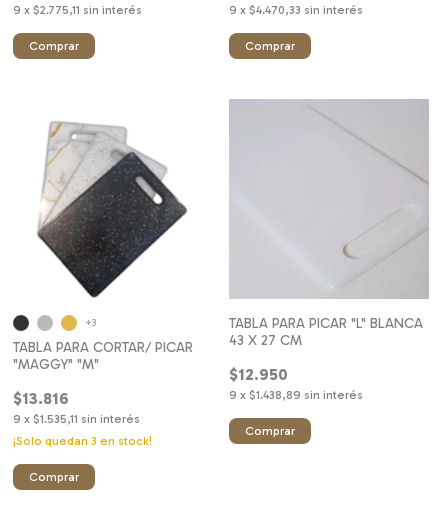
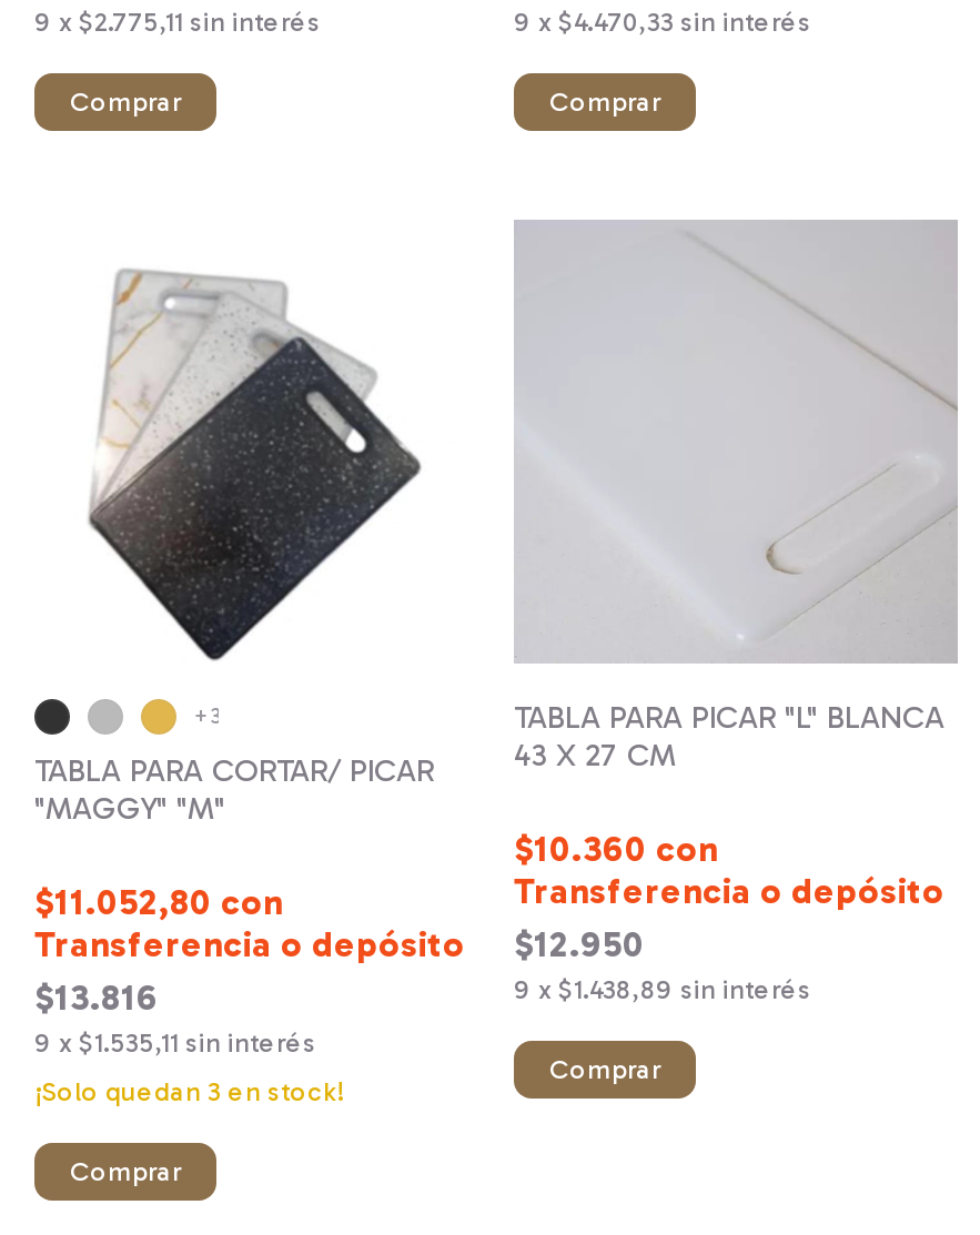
none -> [34,881,465,965] $11.052,80 con | Transferencia o depósito
none -> [514,828,944,912] $10.360 con | Transferencia o depósito

